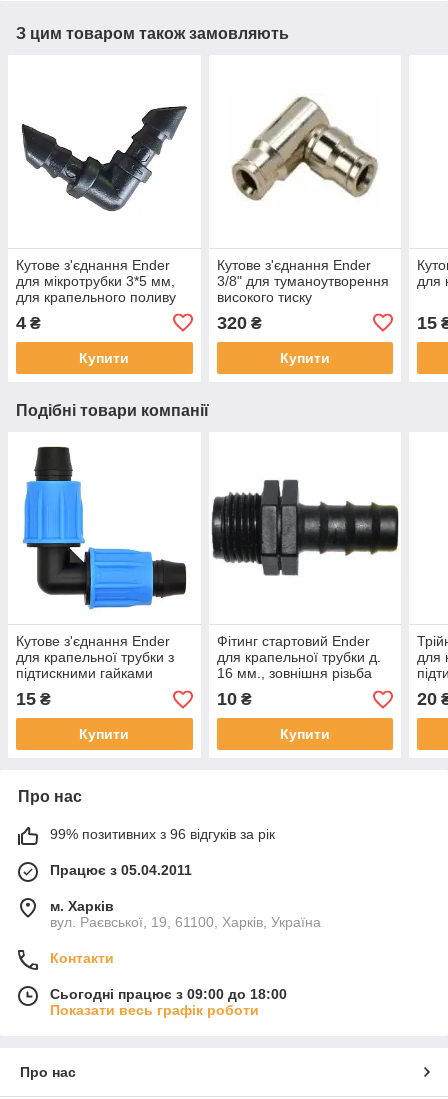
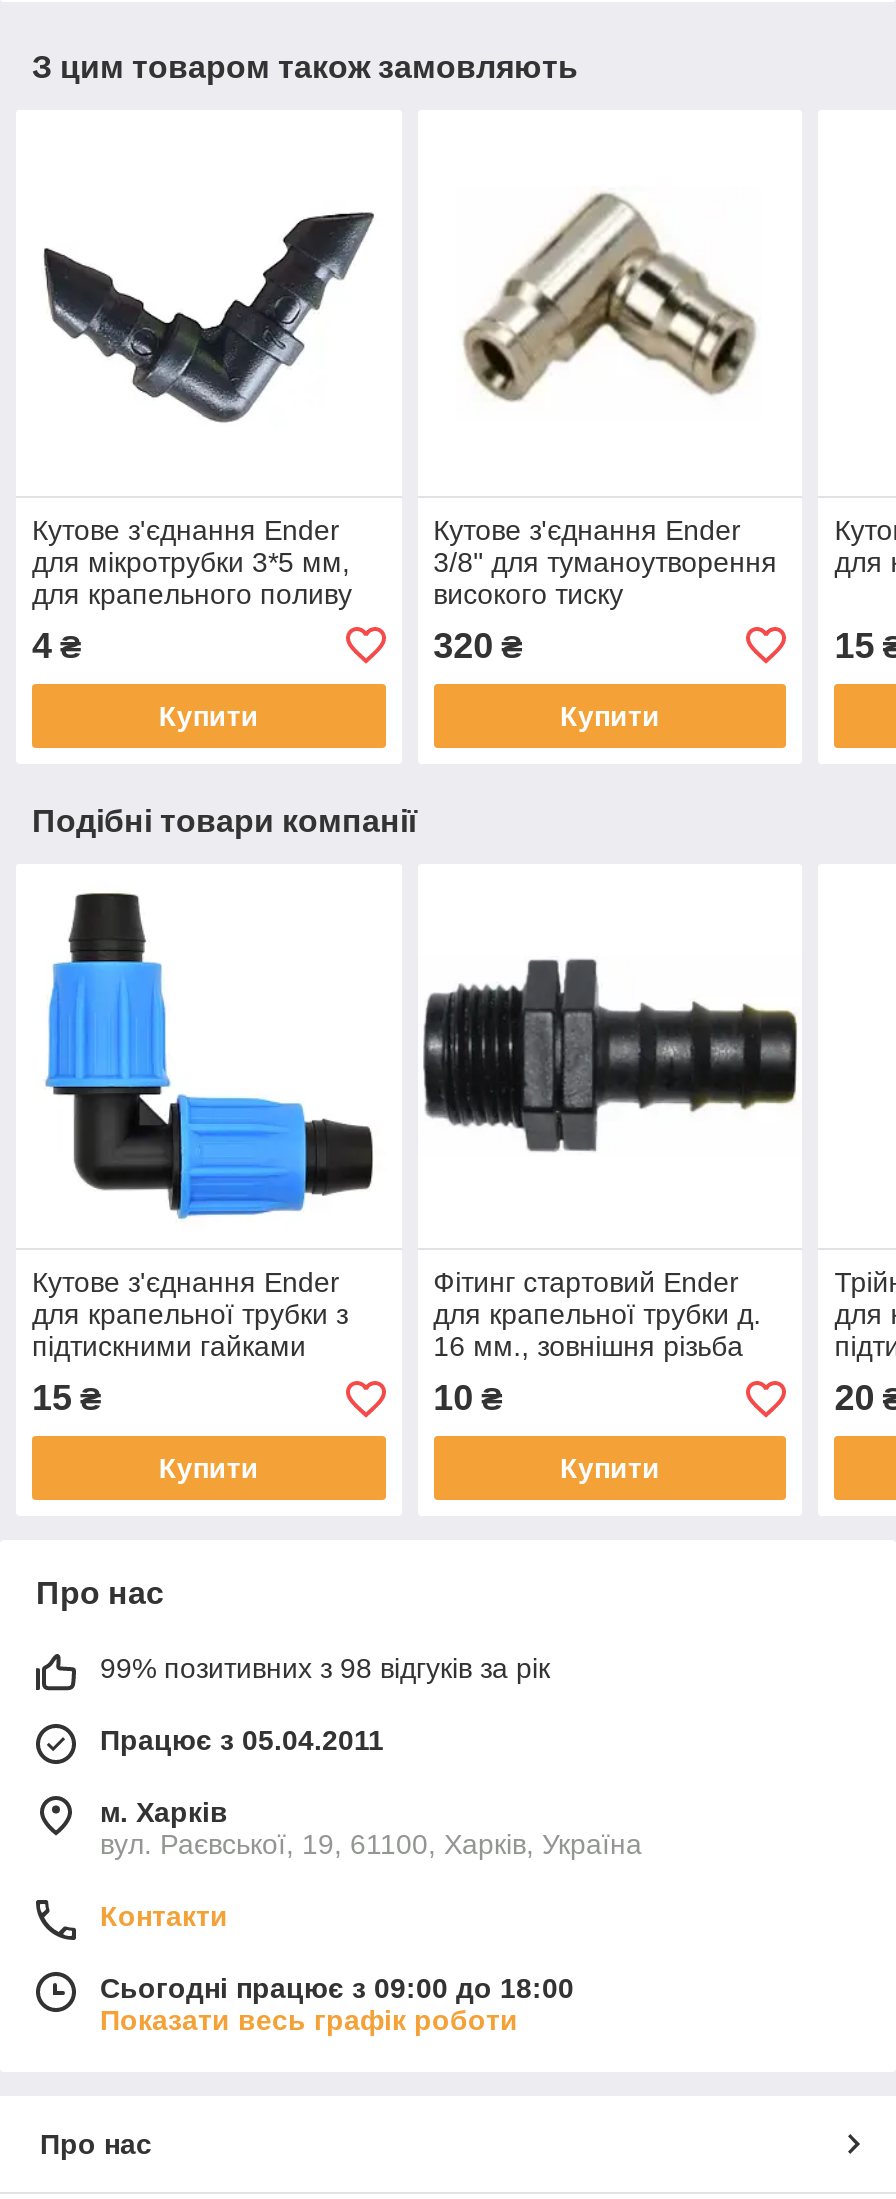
[50,826,275,842] 99% позитивних з 96 відгуків за рік -> [100,1653,550,1685] 99% позитивних з 98 відгуків за рік

